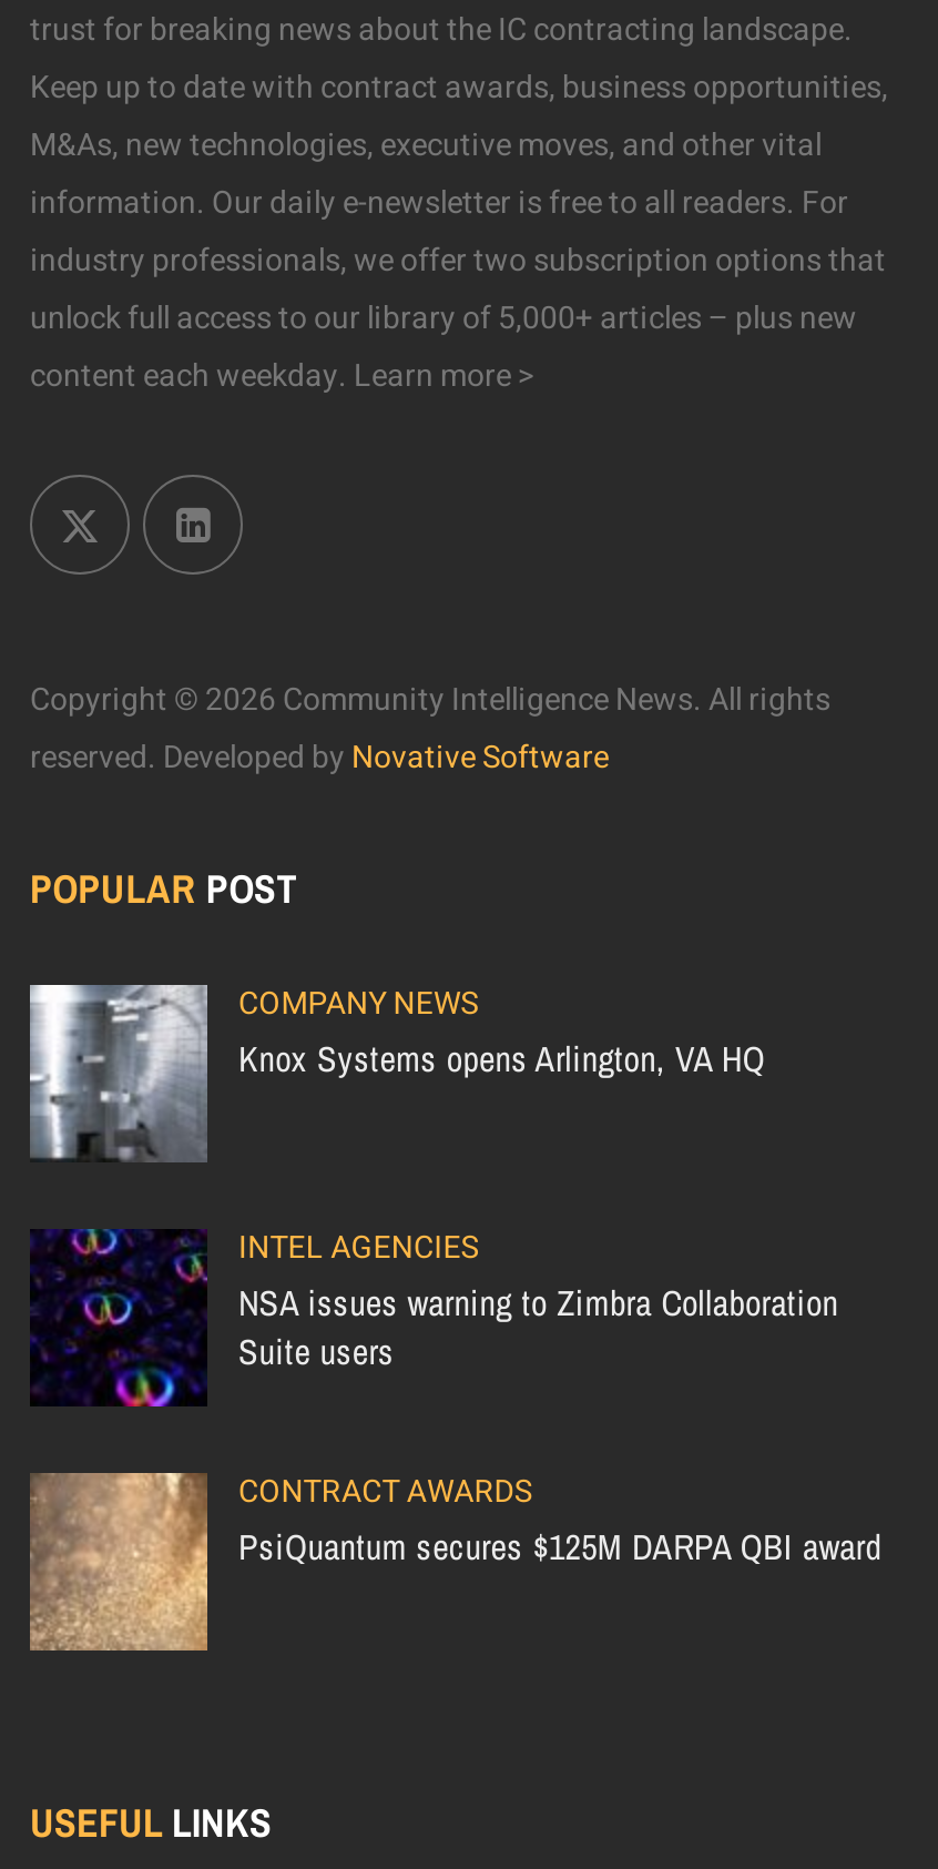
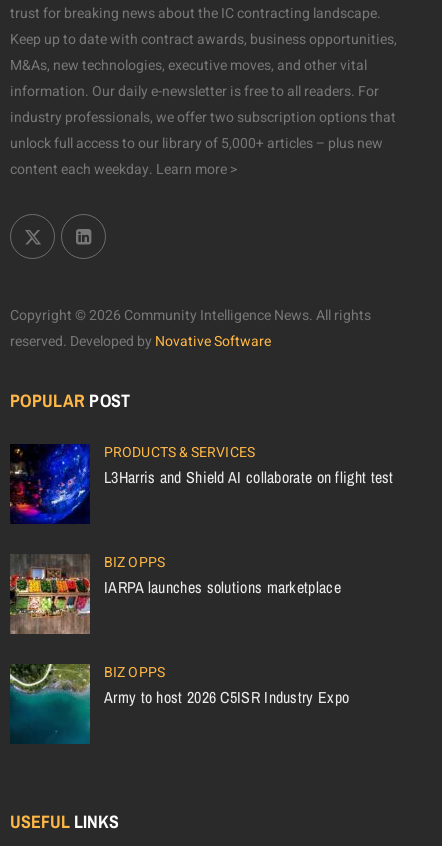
[28,981,765,1162] [image] | COMPANY NEWS | Knox Systems opens Arlington, VA HQ -> [9,442,394,525] [image] | PRODUCTS & SERVICES | L3Harris and Shield AI collaborate on flight test
[30,1225,838,1409] [image] | INTEL AGENCIES | NSA issues warning to Zimbra Collaboration | Suite users -> [9,552,341,635] [image] | BIZ OPPS | IARPA launches solutions marketplace
[28,1469,881,1653] [image] | CONTRACT AWARDS | PsiQuantum secures $125M DARPA QBI award -> [9,662,349,745] [image] | BIZ OPPS | Army to host 2026 C5ISR Industry Expo

